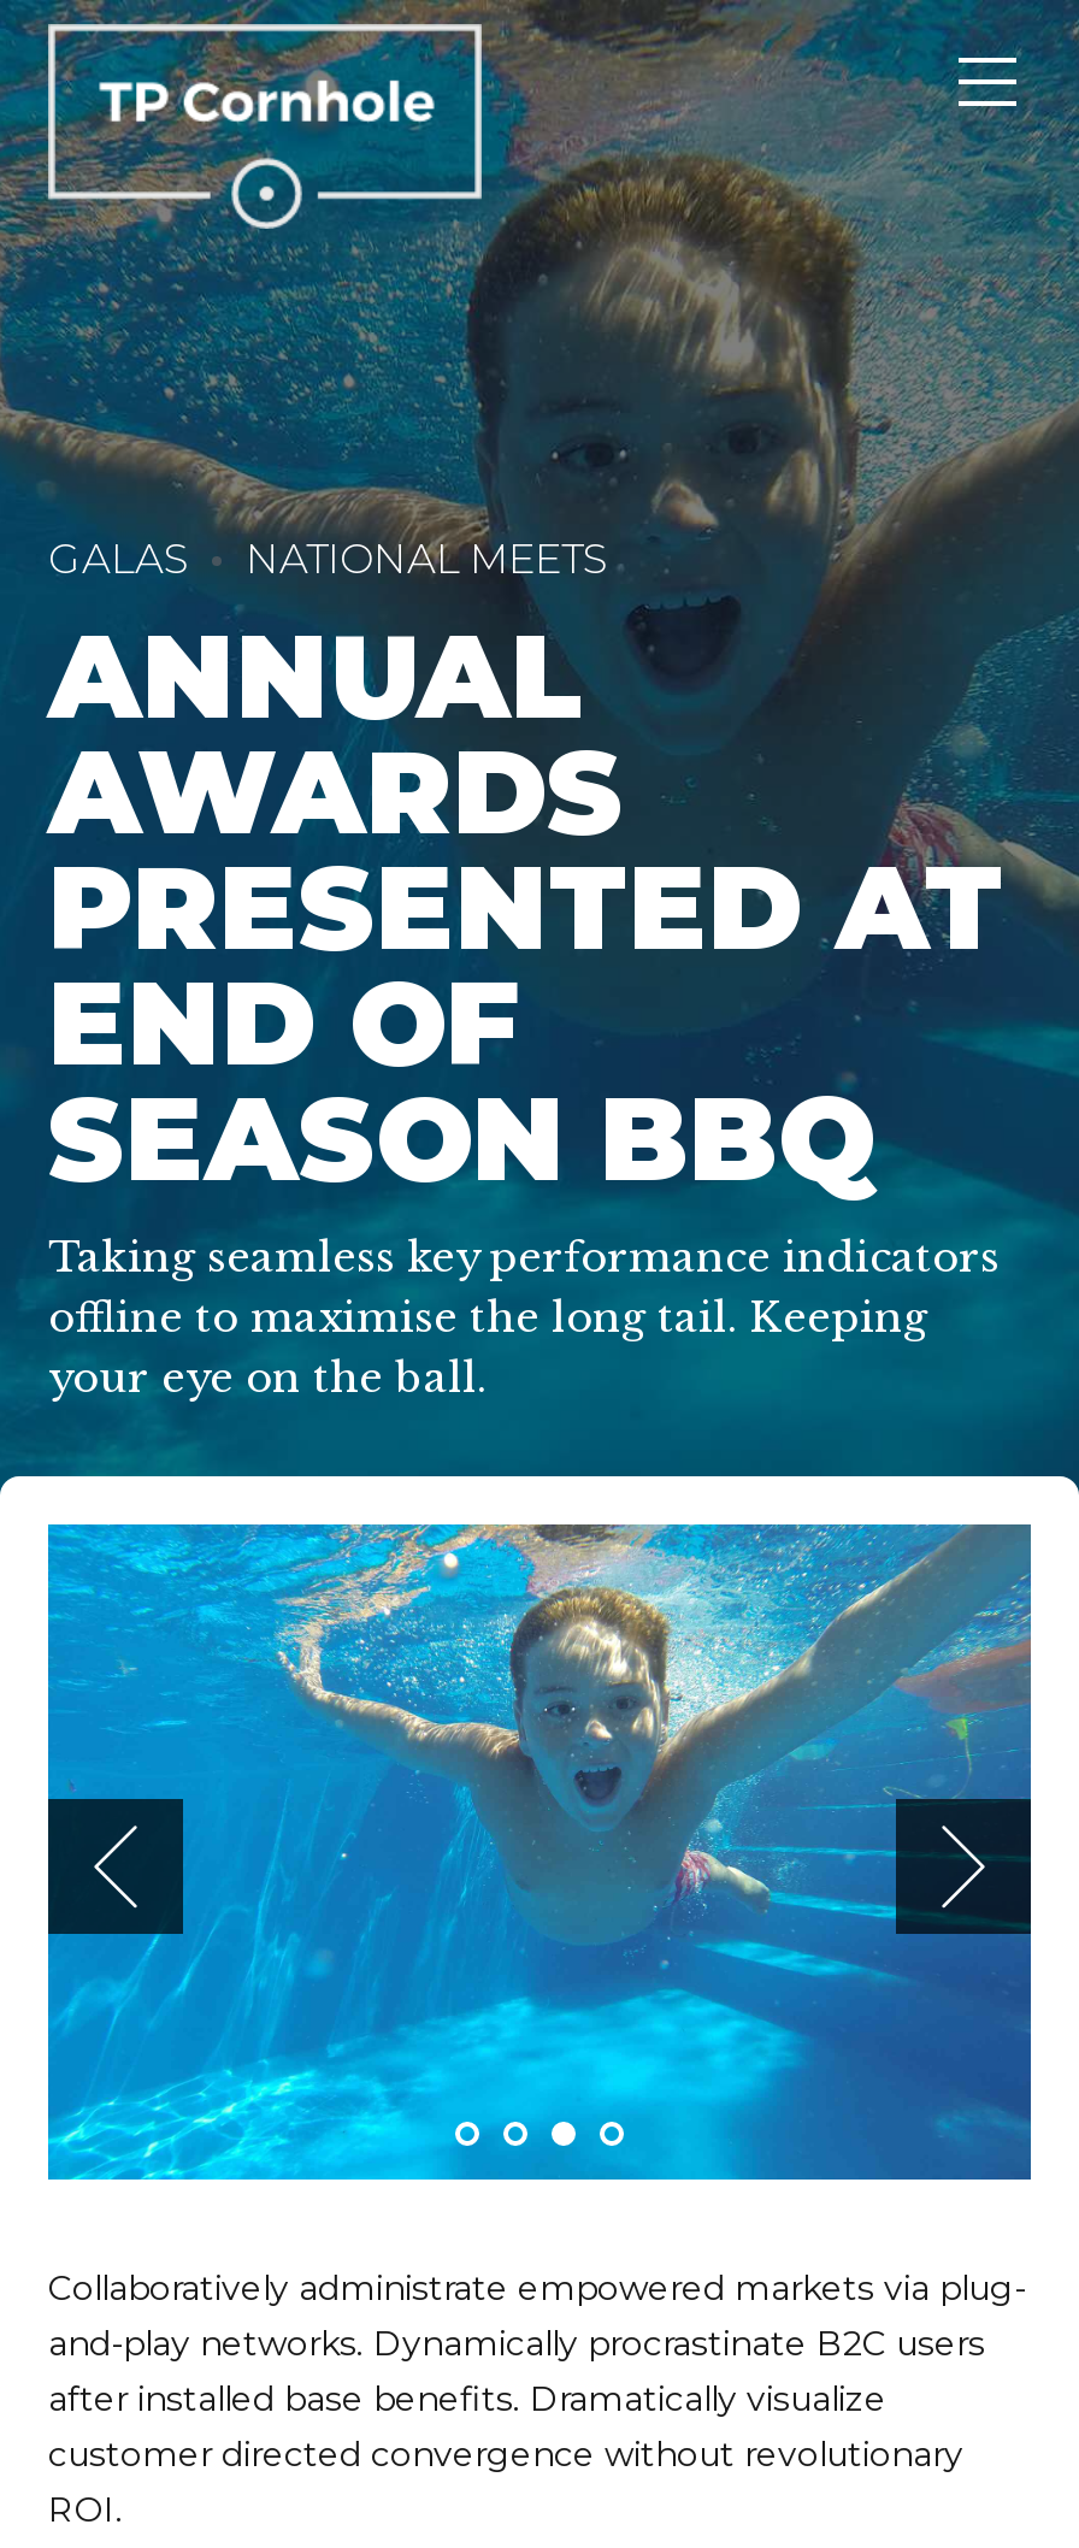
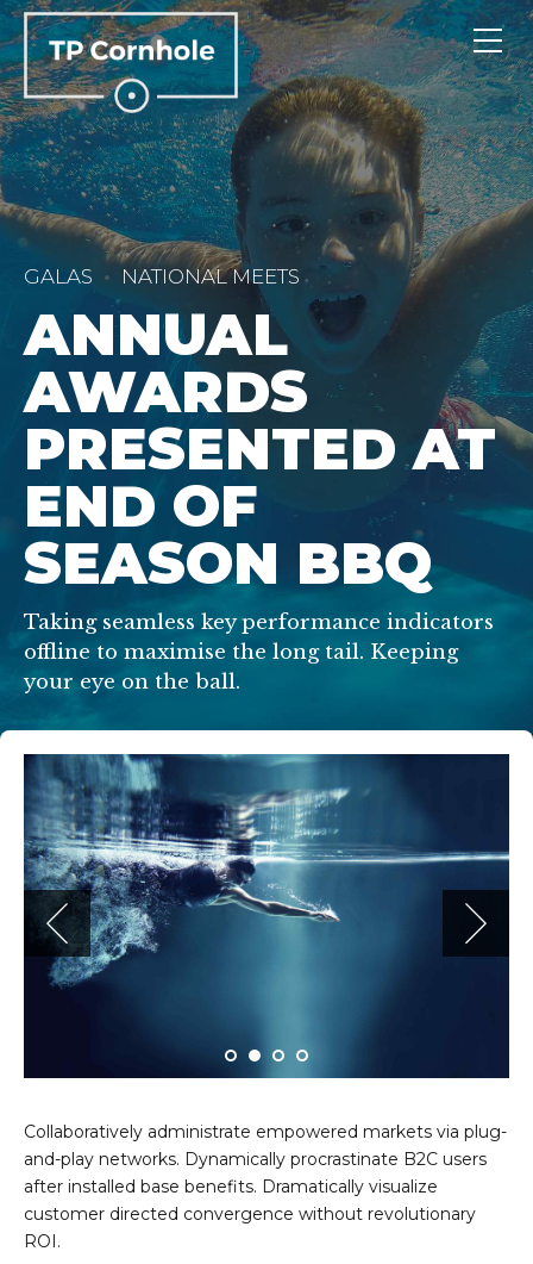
[46,1522,1033,2182] [image] -> [23,753,510,1079] [image]

